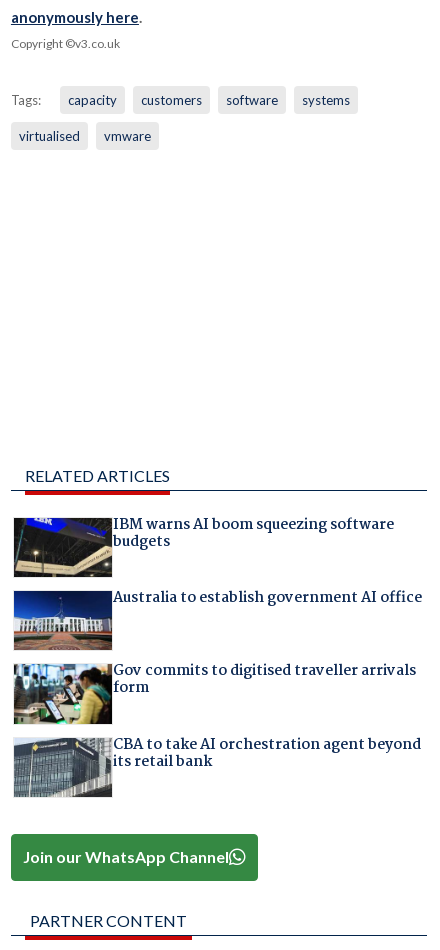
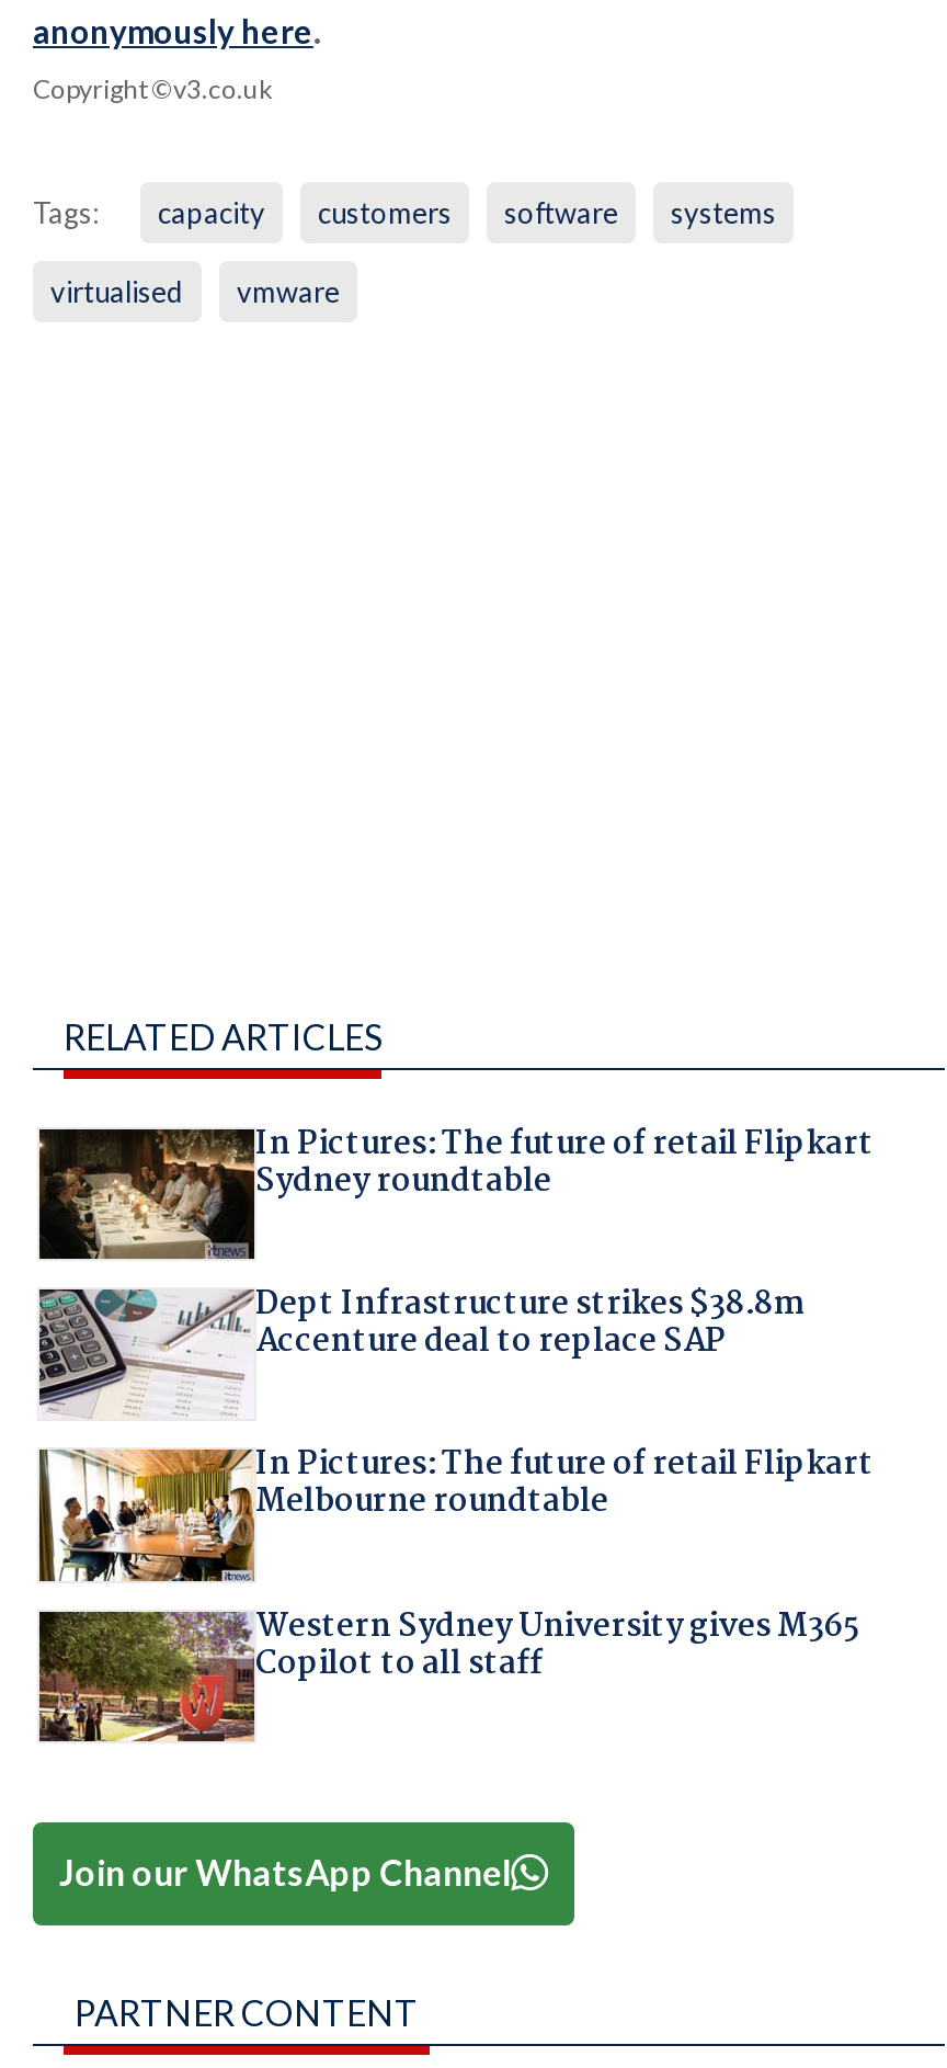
[14,513,393,578] [image] | IBM warns AI boom squeezing software | budgets -> [37,1118,874,1261] [image] | In Pictures: The future of retail Flipkart | Sydney roundtable
[13,586,421,651] [image] | Australia to establish government AI office -> [37,1279,803,1419] [image] | Dept Infrastructure strikes $38.8m | Accenture deal to replace SAP
[13,659,415,725] [image] | Gov commits to digitised traveller arrivals | form -> [37,1439,874,1583] [image] | In Pictures: The future of retail Flipkart | Melbourne roundtable
[13,733,420,798] [image] | CBA to take AI orchestration agent beyond | its retail bank -> [37,1600,860,1743] [image] | Western Sydney University gives M365 | Copilot to all staff

